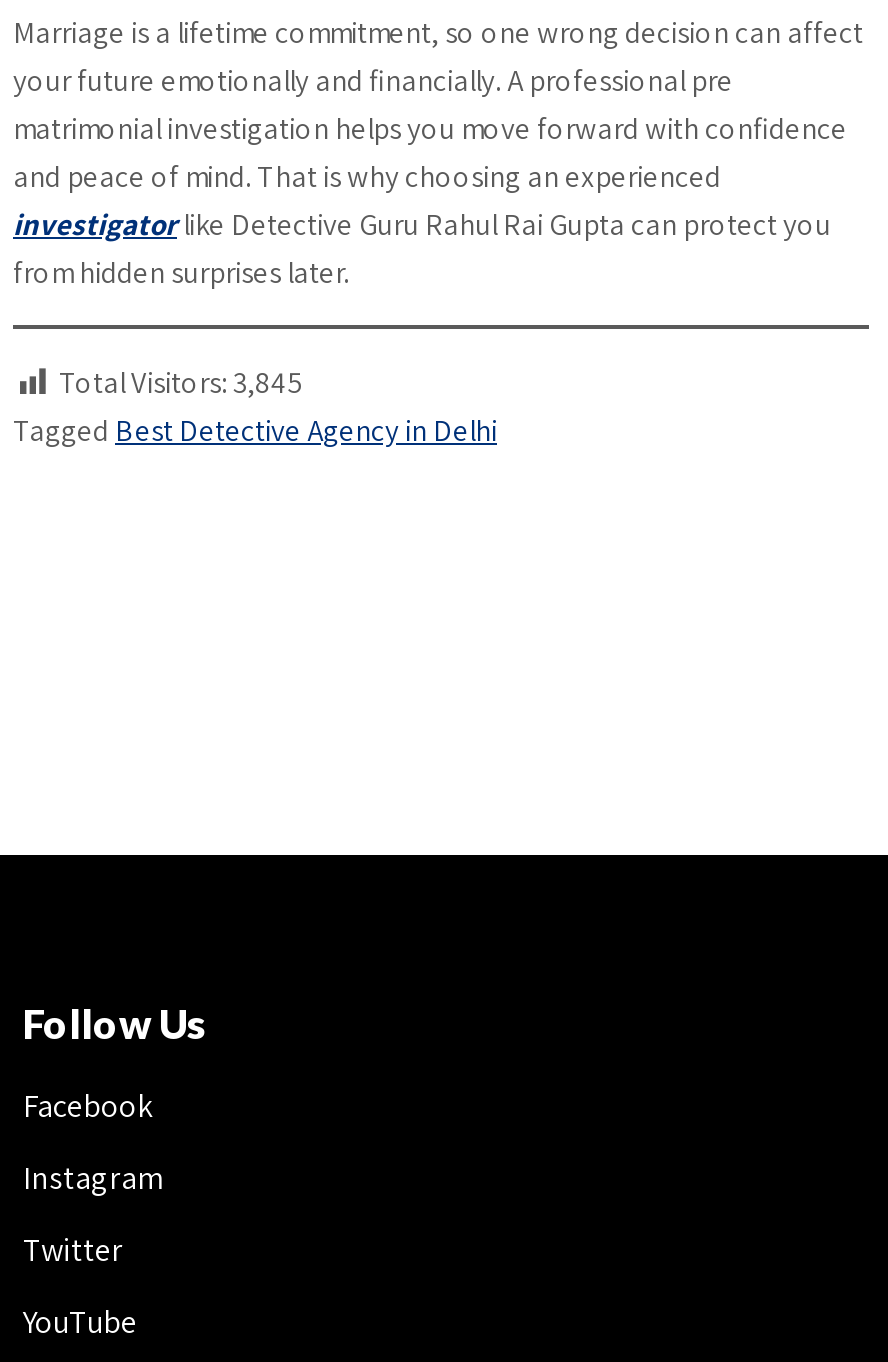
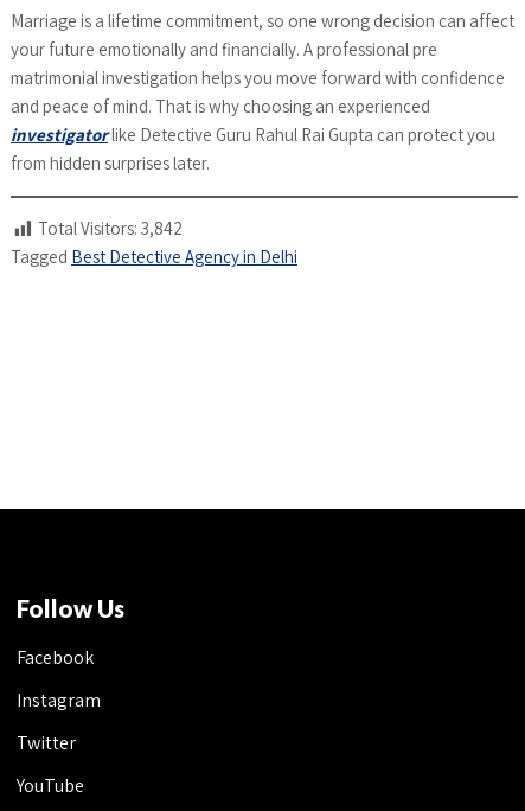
[59,362,301,400] Total Visitors: 3,845 -> [38,217,183,240] Total Visitors: 3,842

